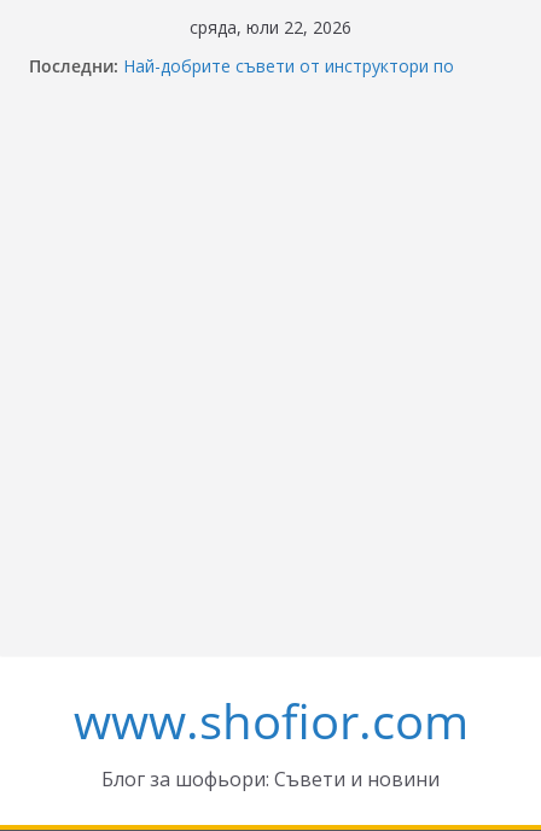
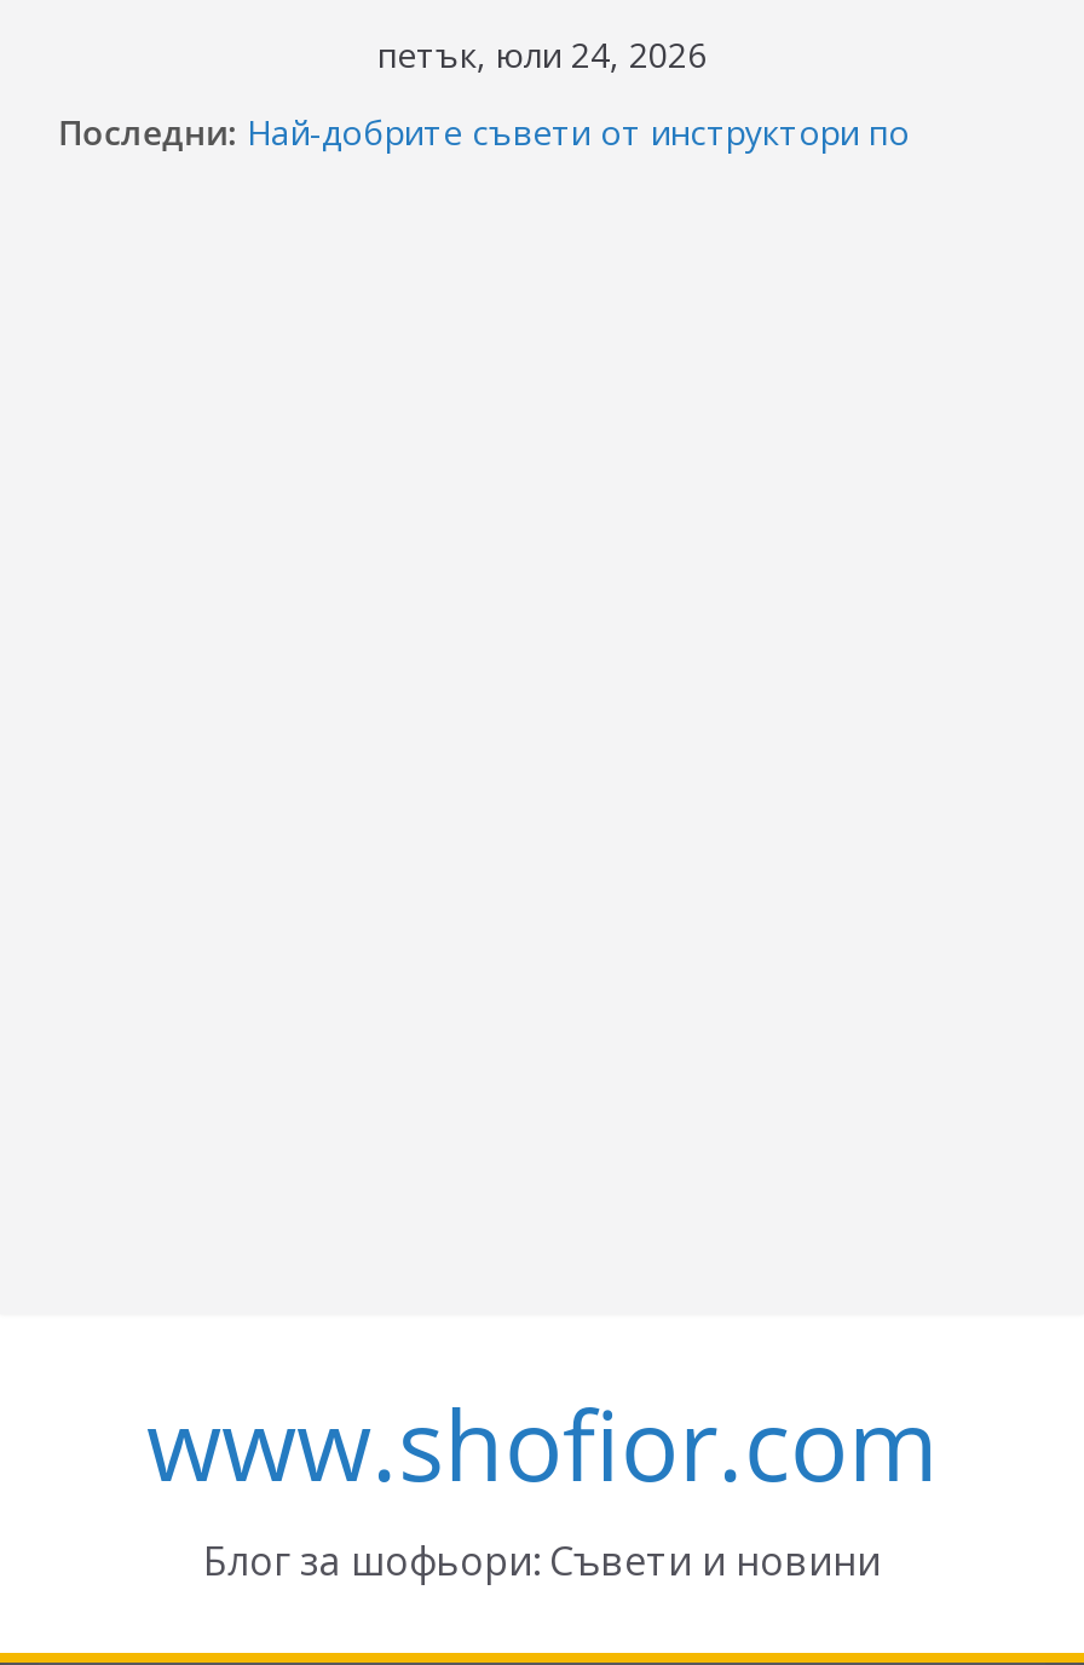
[190,16,351,39] сряда, юли 22, 2026 -> [377,31,707,77] петък, юли 24, 2026

